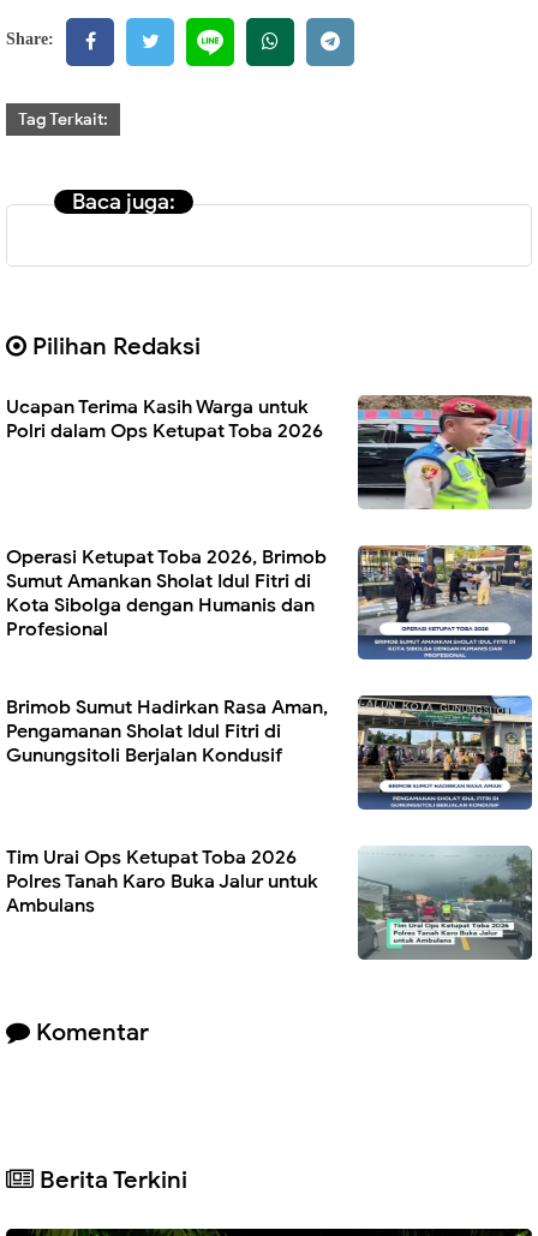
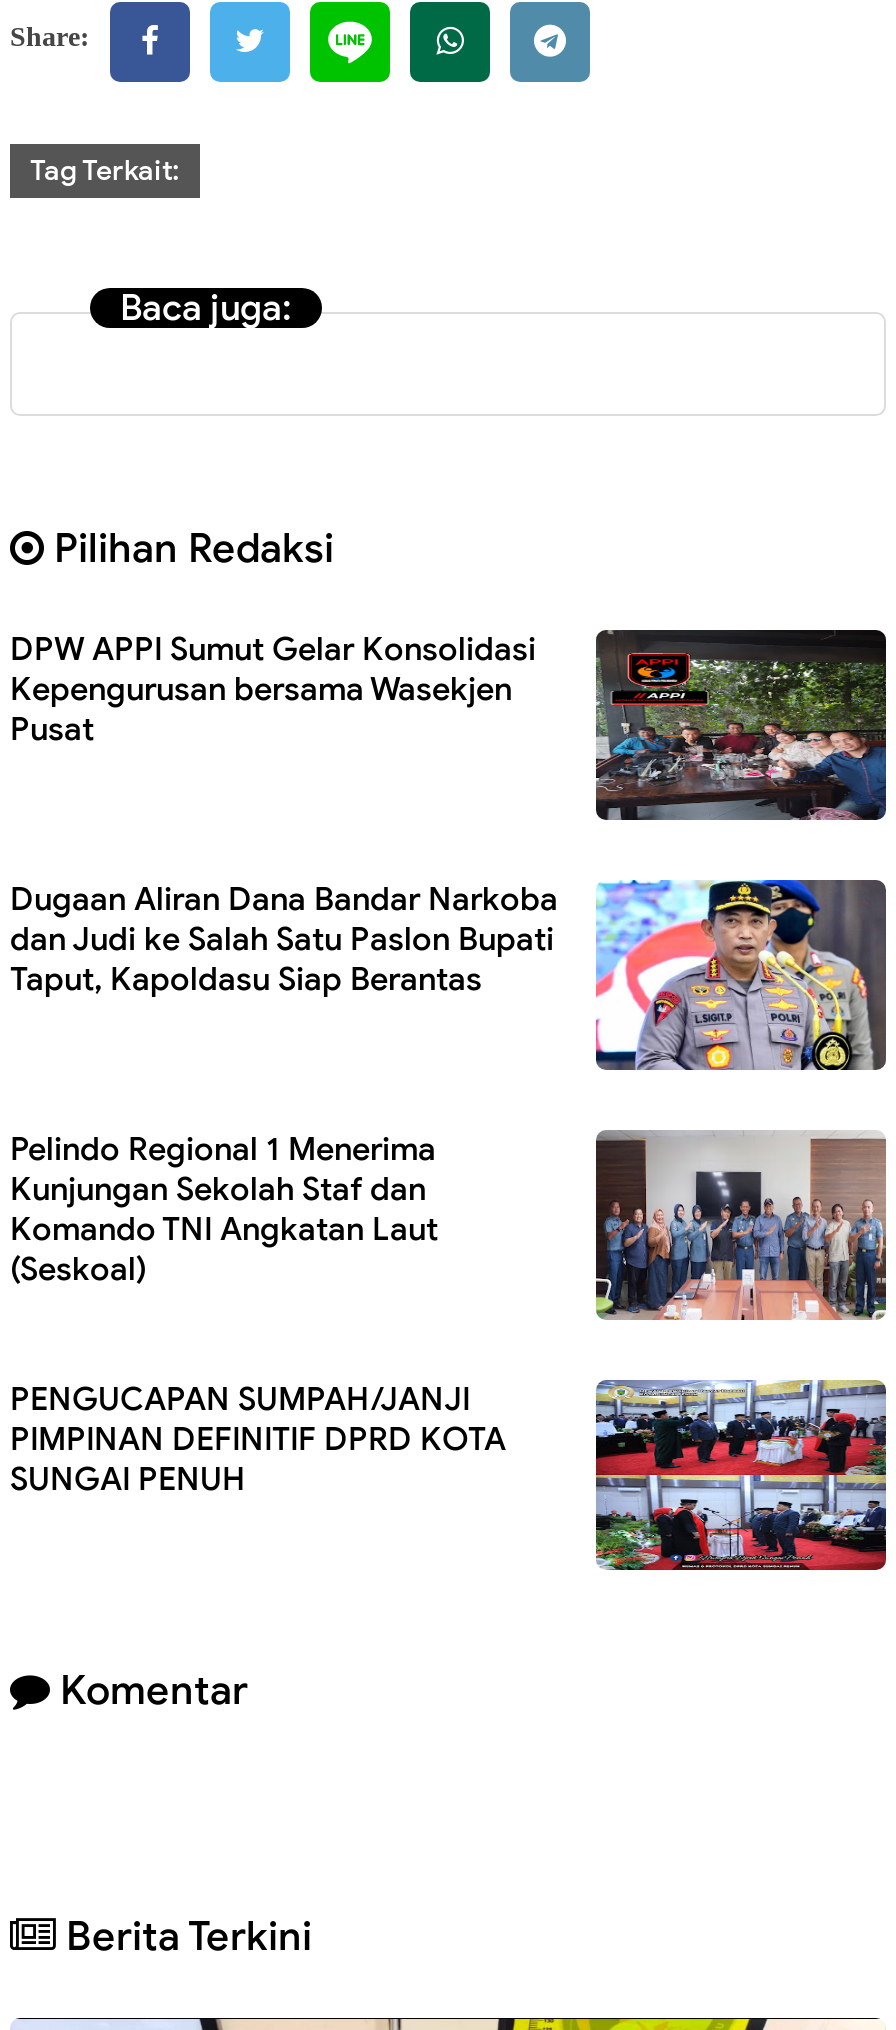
[6,394,533,510] [image] | Ucapan Terima Kasih Warga untuk | Polri dalam Ops Ketupat Toba 2026 -> [10,628,888,822] [image] | DPW APPI Sumut Gelar Konsolidasi | Kepengurusan bersama Wasekjen | Pusat
[6,544,532,661] [image] | Operasi Ketupat Toba 2026, Brimob | Sumut Amankan Sholat Idul Fitri di | Kota Sibolga dengan Humanis dan | Profesional -> [10,878,888,1072] [image] | Dugaan Aliran Dana Bandar Narkoba | dan Judi ke Salah Satu Paslon Bupati | Taput, Kapoldasu Siap Berantas
[6,696,328,768] Brimob Sumut Hadirkan Rasa Aman, | Pengamanan Sholat Idul Fitri di | Gunungsitoli Berjalan Kondusif -> [10,1130,438,1290] Pelindo Regional 1 Menerima | Kunjungan Sekolah Staf dan | Komando TNI Angkatan Laut | (Seskoal)
[357,694,533,811] [image] -> [594,1130,888,1322] [image]
[6,846,318,918] Tim Urai Ops Ketupat Toba 2026 | Polres Tanah Karo Buka Jalur untuk | Ambulans -> [10,1380,506,1500] PENGUCAPAN SUMPAH/JANJI | PIMPINAN DEFINITIF DPRD KOTA | SUNGAI PENUH
[358,846,533,961] [image] -> [594,1380,888,1572] [image]

